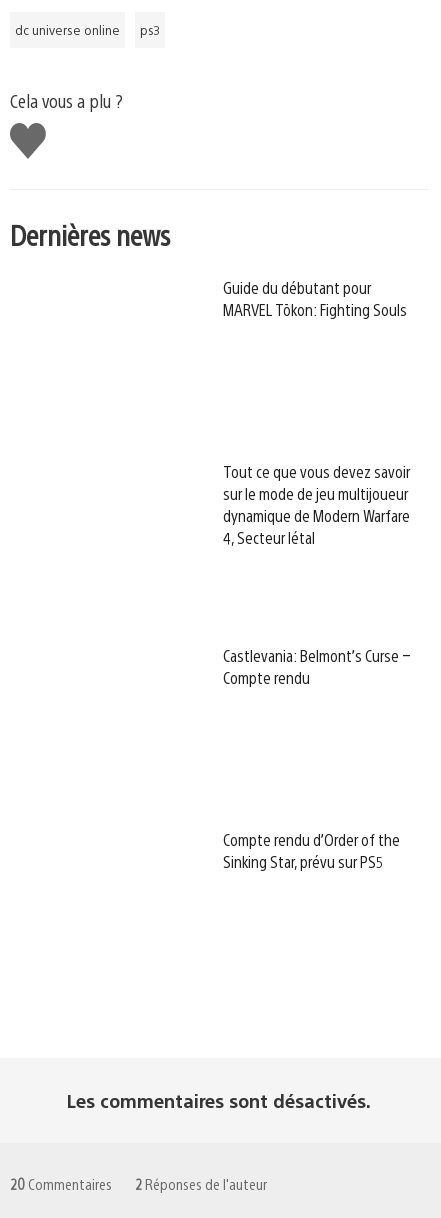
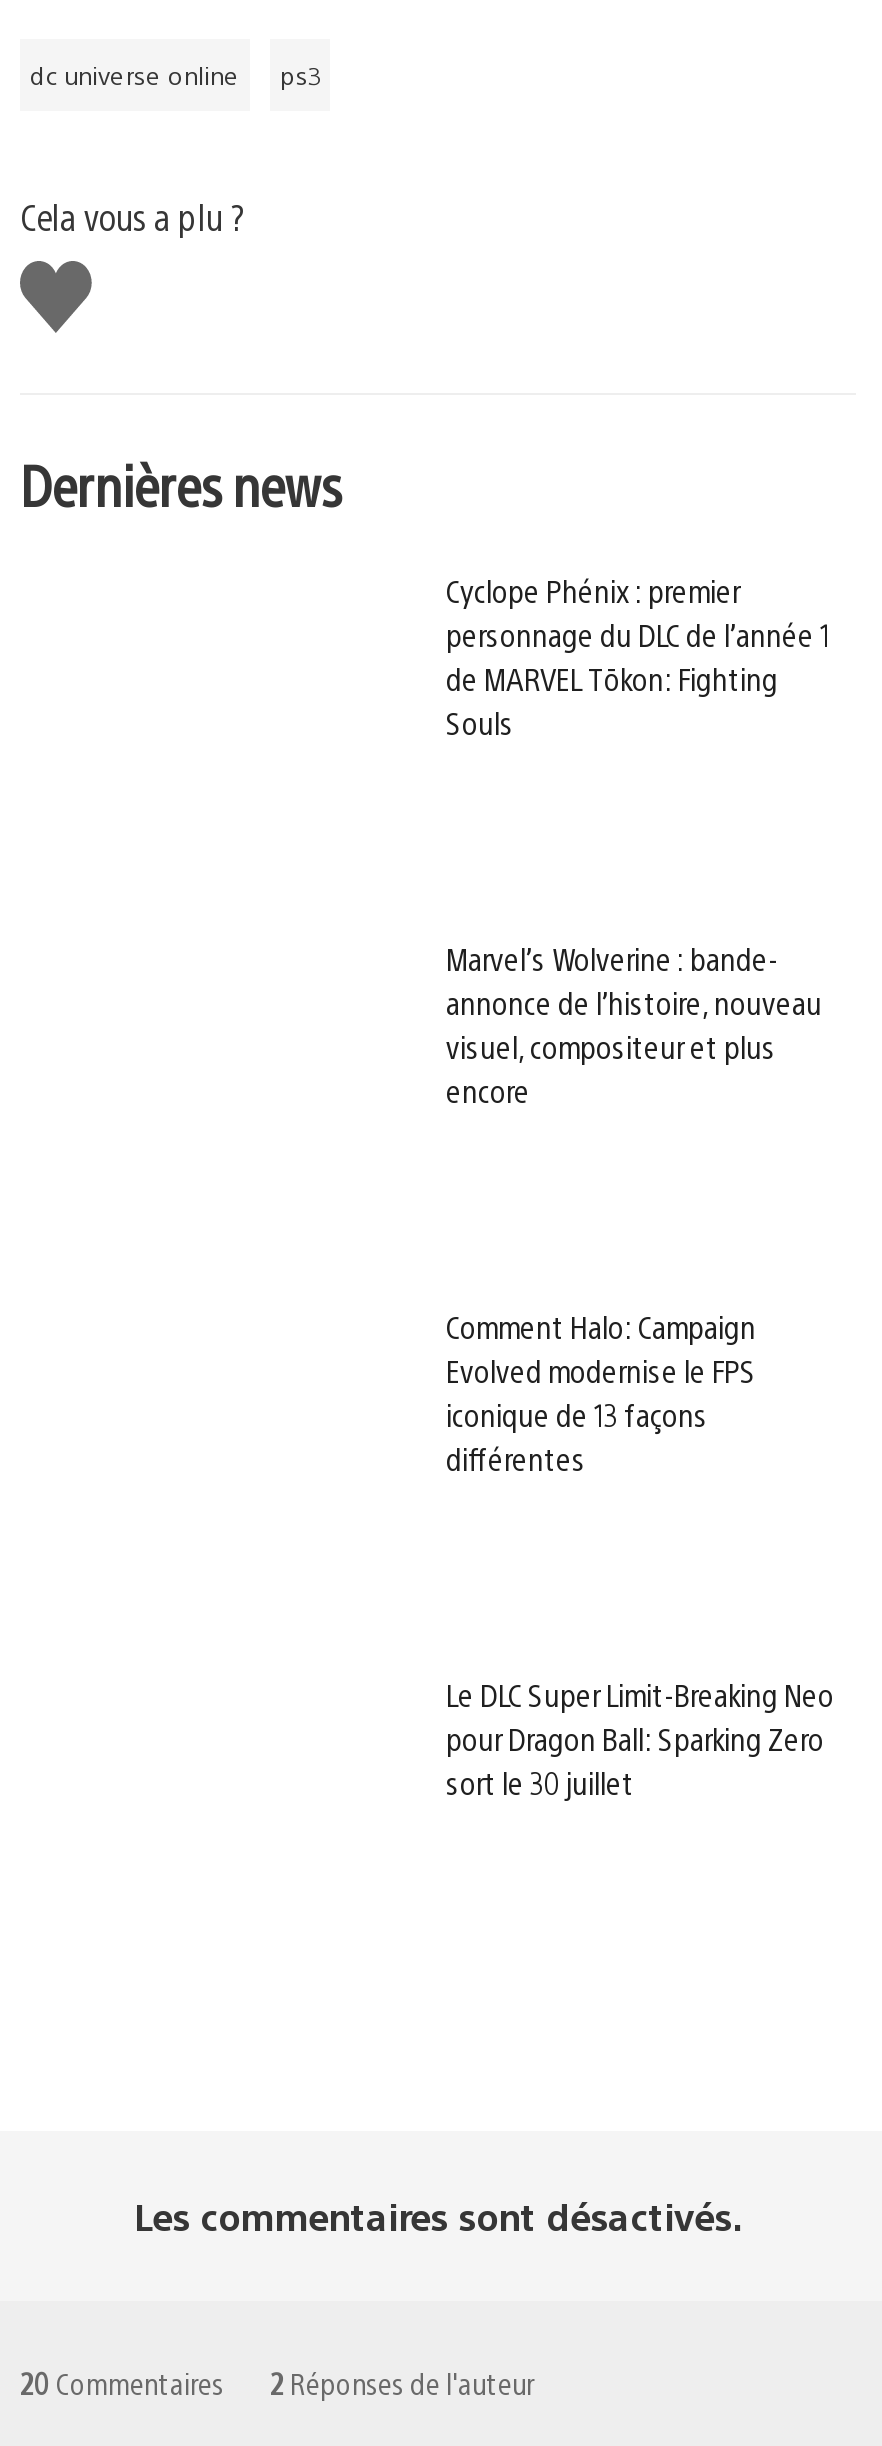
[223,277,407,320] Guide du débutant pour | MARVEL Tōkon: Fighting Souls -> [446,569,830,743] Cyclope Phénix : premier | personnage du DLC de l’année 1 | de MARVEL Tōkon: Fighting | Souls
[223,461,410,548] Tout ce que vous devez savoir | sur le mode de jeu multijoueur | dynamique de Modern Warfare | 4, Secteur létal -> [446,937,822,1111] Marvel’s Wolverine : bande- | annonce de l’histoire, nouveau | visuel, compositeur et plus | encore
[223,645,411,688] Castlevania: Belmont’s Curse – | Compte rendu -> [446,1305,756,1479] Comment Halo: Campaign | Evolved modernise le FPS | iconique de 13 façons | différentes
[223,829,400,872] Compte rendu d’Order of the | Sinking Star, prévu sur PS5 -> [446,1673,834,1803] Le DLC Super Limit-Breaking Neo | pour Dragon Ball: Sparking Zero | sort le 30 juillet

